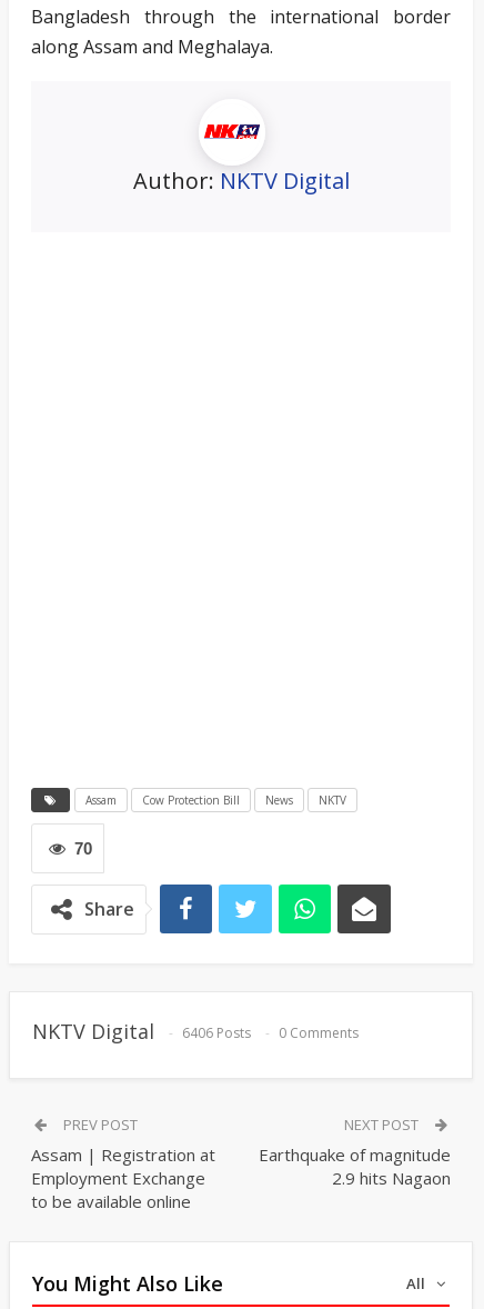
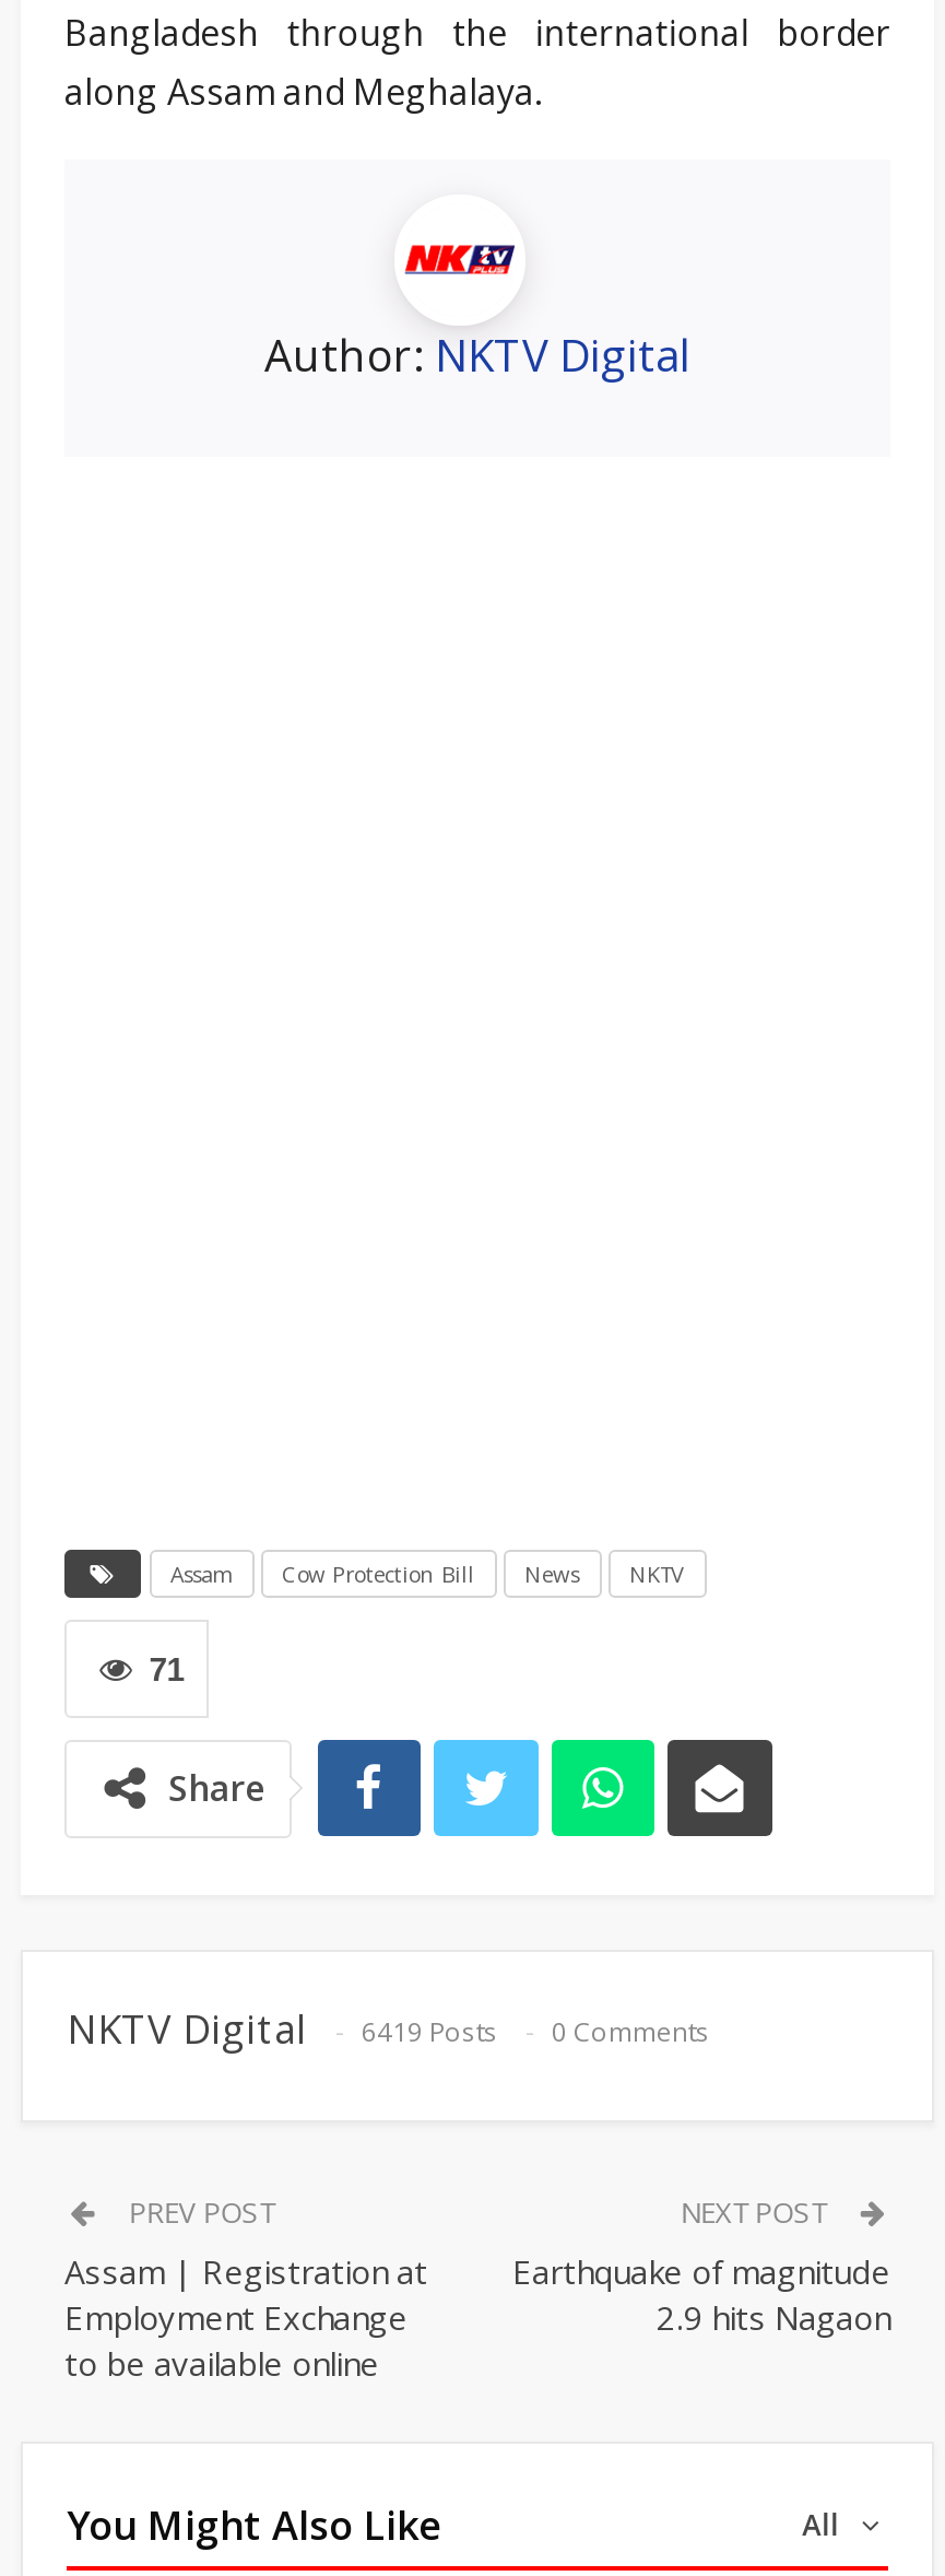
[74,839,92,858] 70 -> [149,1650,184,1687] 71
[32,1018,359,1045] NKTV Digital 6406 Posts 0 Comments -> [67,2002,709,2055] NKTV Digital 6419 Posts 0 Comments

